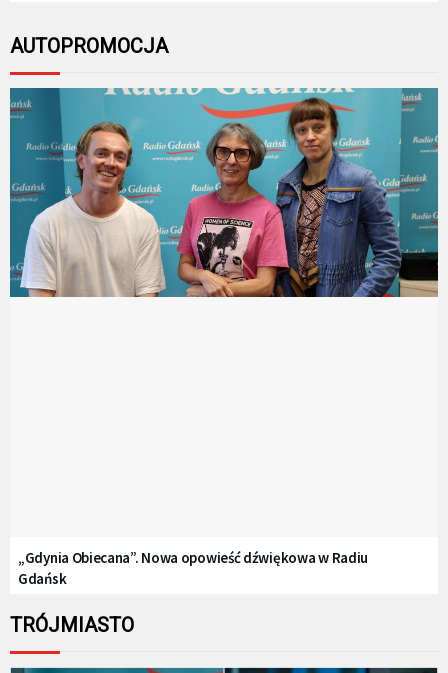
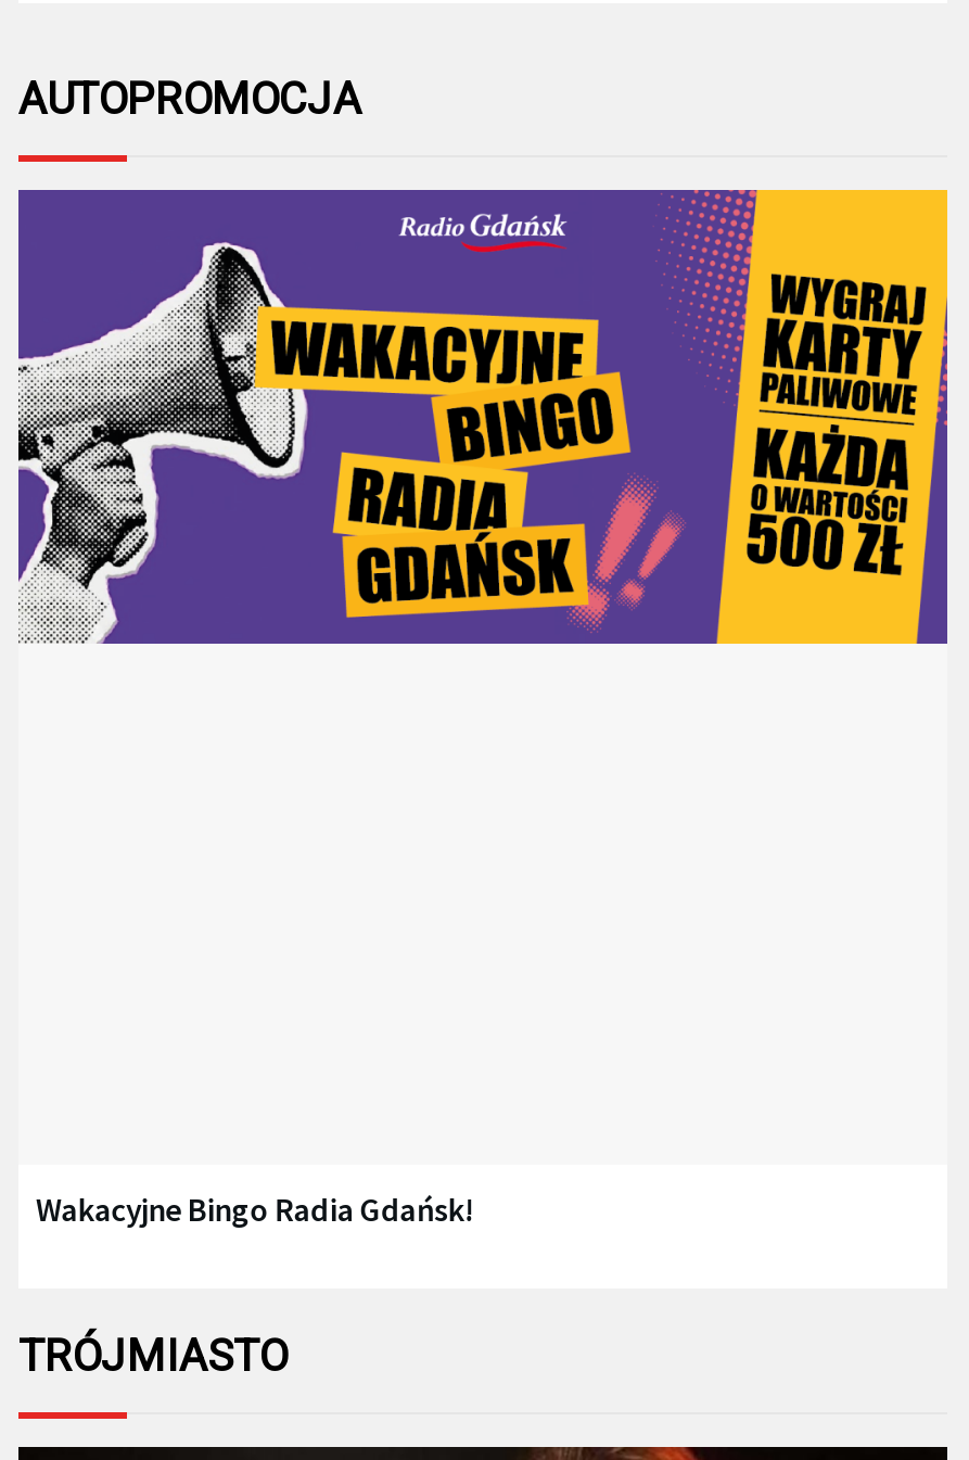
[9,87,439,298] [image] -> [16,188,949,646] [image]
[18,548,368,588] „Gdynia Obiecana”. Nowa opowieść dźwiękowa w Radiu | Gdańsk -> [36,1188,473,1229] Wakacyjne Bingo Radia Gdańsk!

